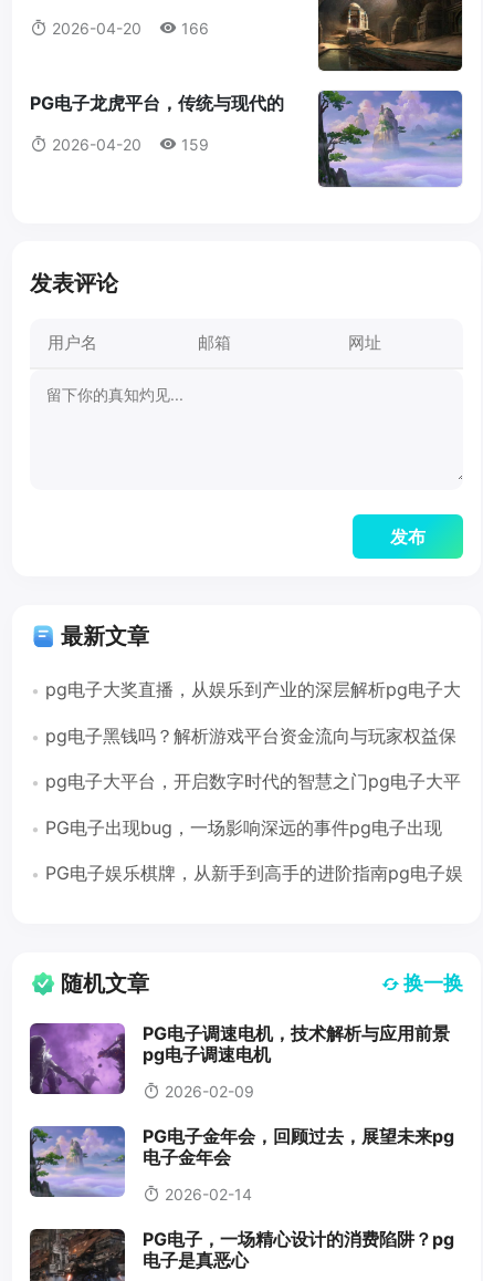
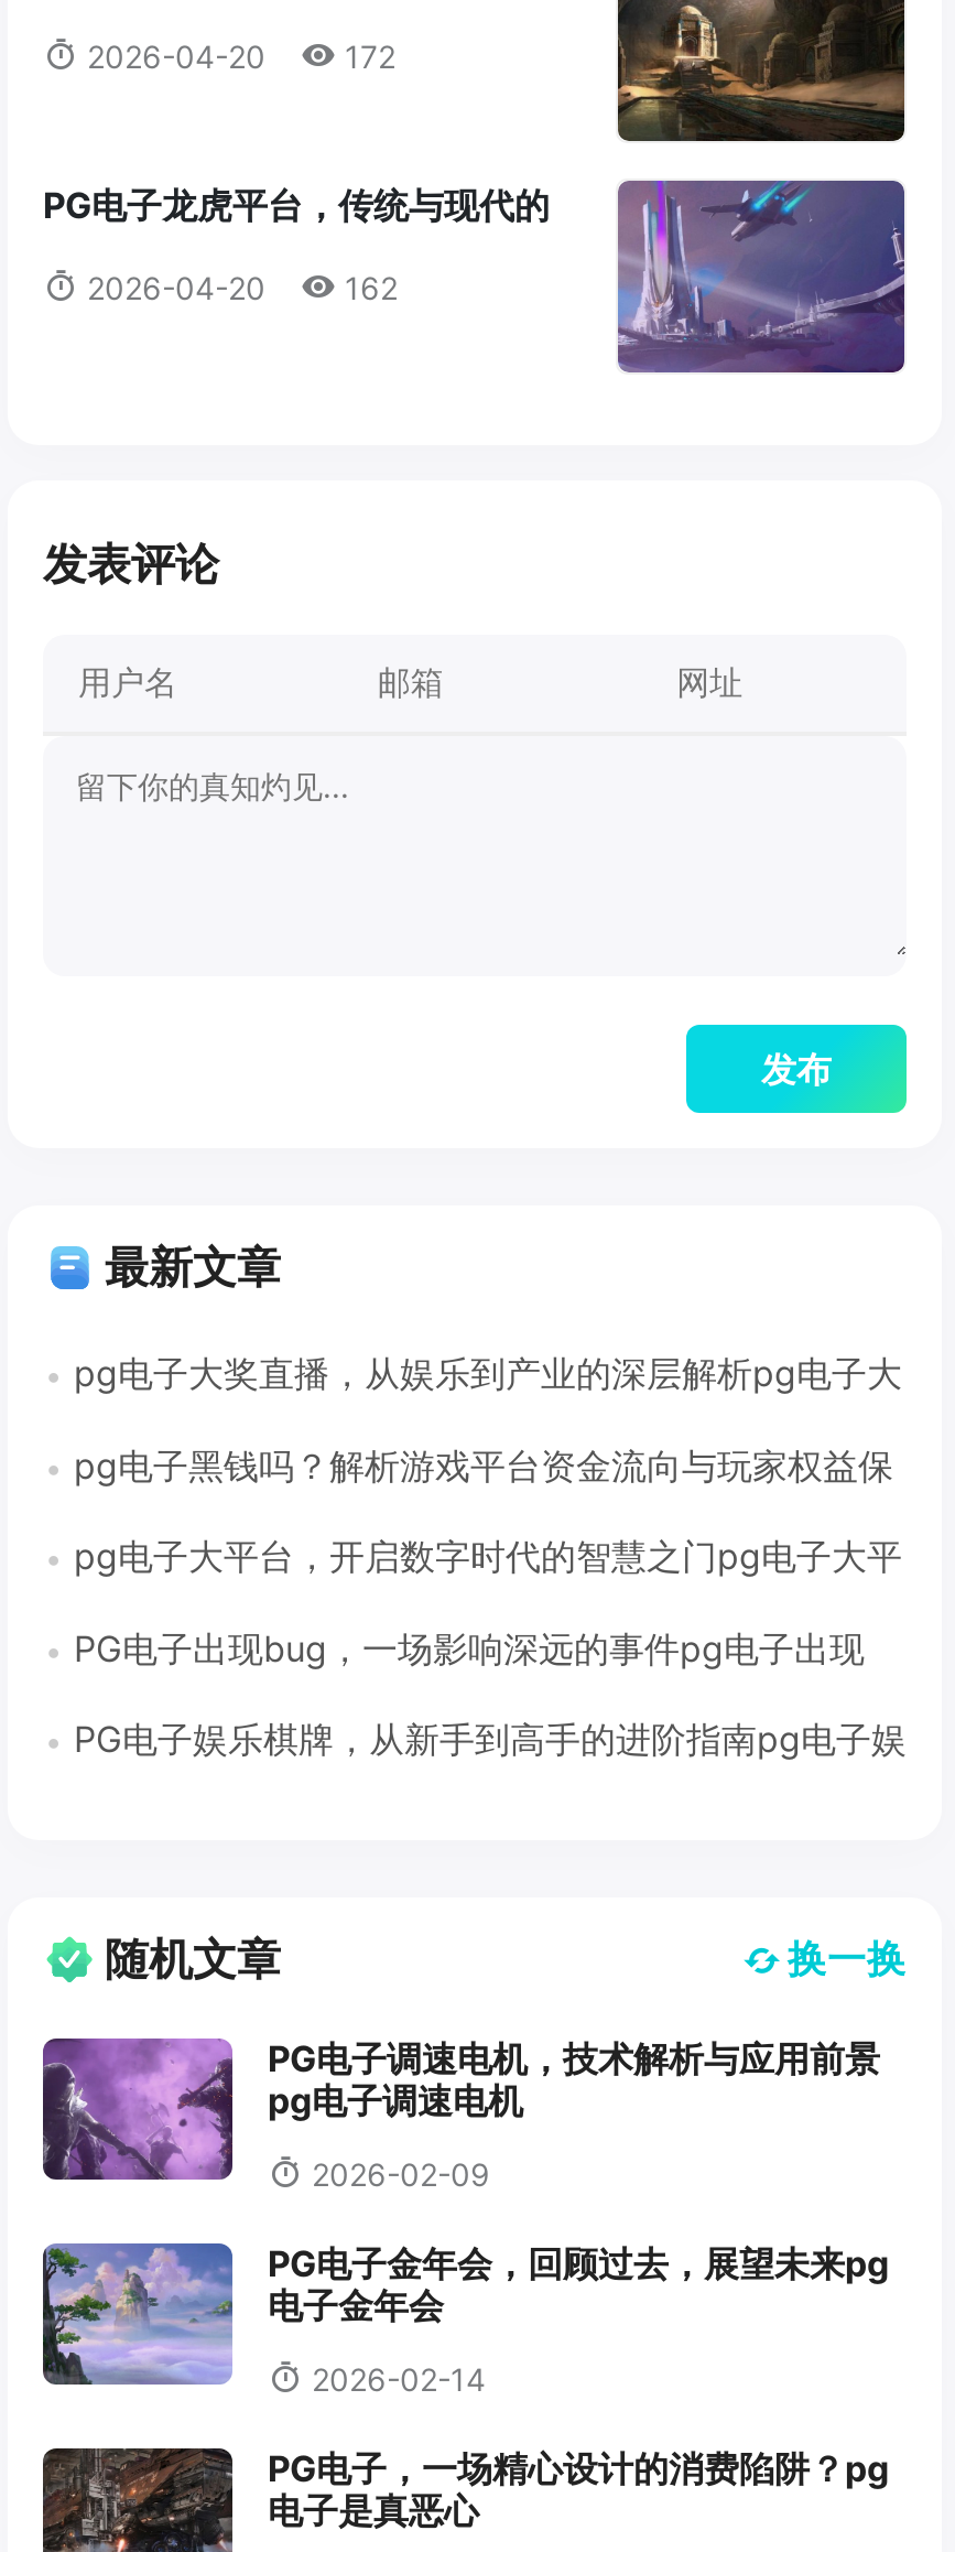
[181,19,209,38] 166 -> [345,38,395,75] 172
[317,90,462,187] [image] -> [616,179,907,375] [image]
[181,135,209,154] 159 -> [345,269,398,306] 162

